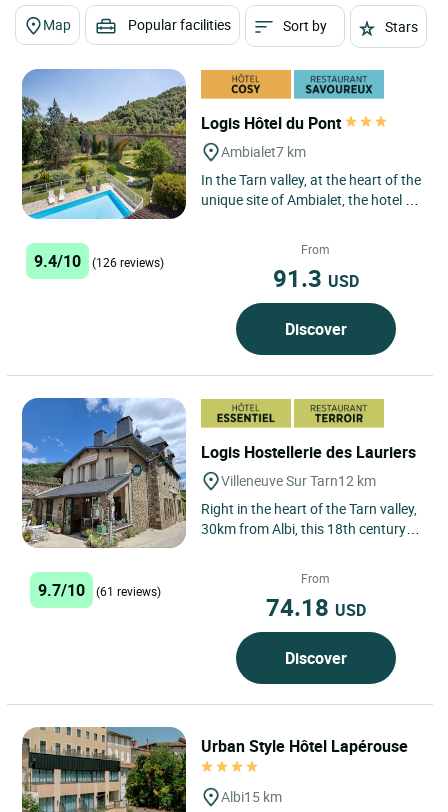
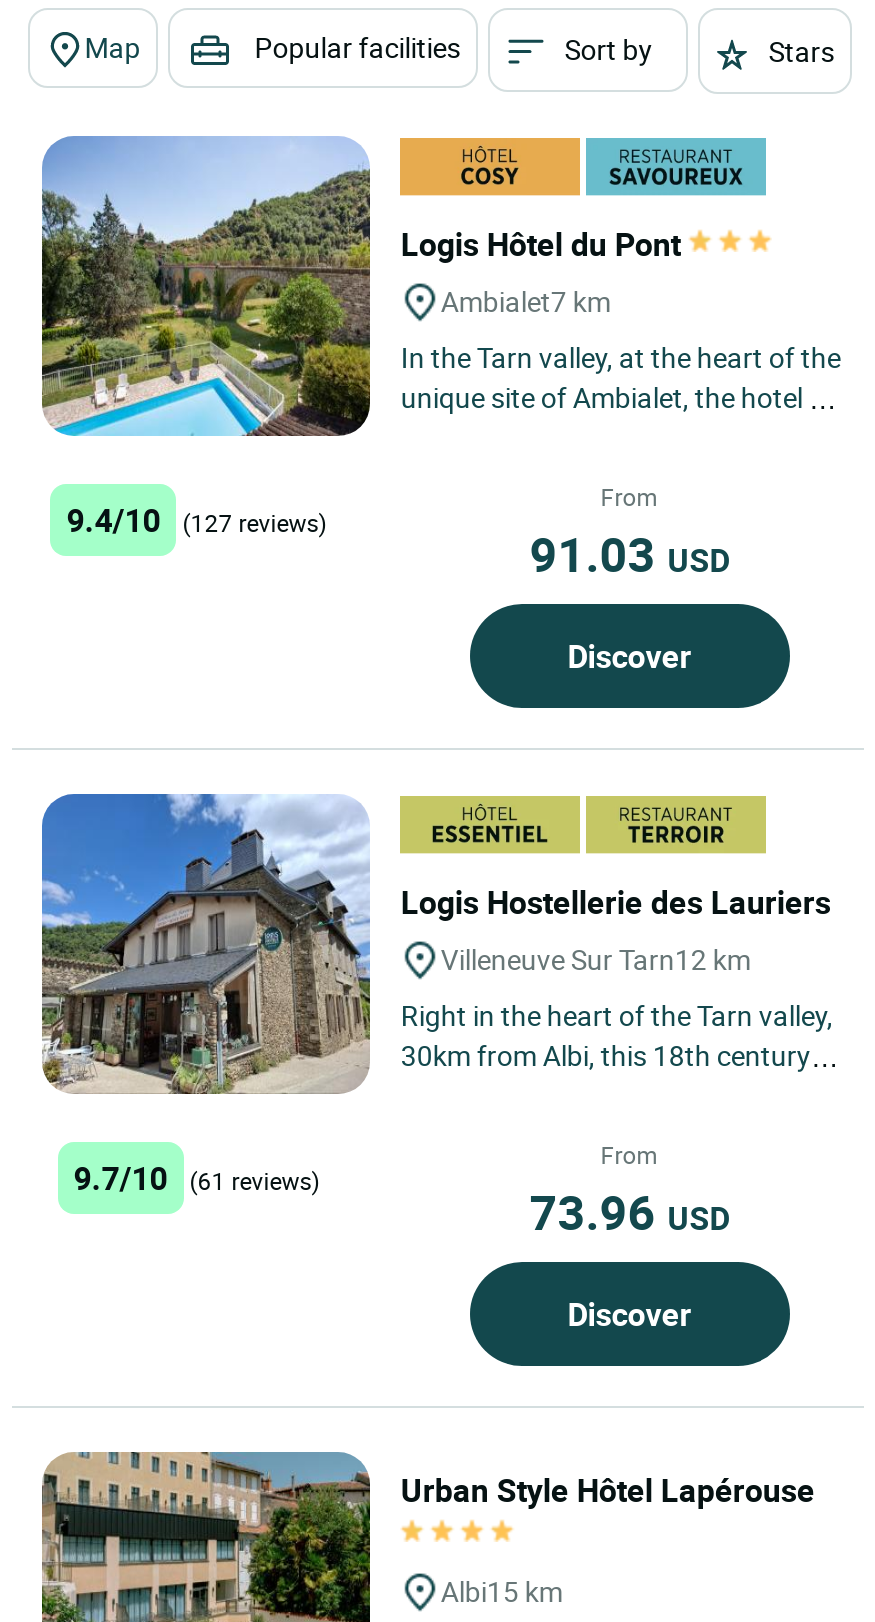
[34,250,164,272] 9.4/10 (126 reviews) -> [66,498,326,542] 9.4/10 (127 reviews)
[273,262,359,294] 91.3 USD -> [529,522,729,586] 91.03 USD
[266,591,366,623] 74.18 USD -> [529,1180,729,1244] 73.96 USD

